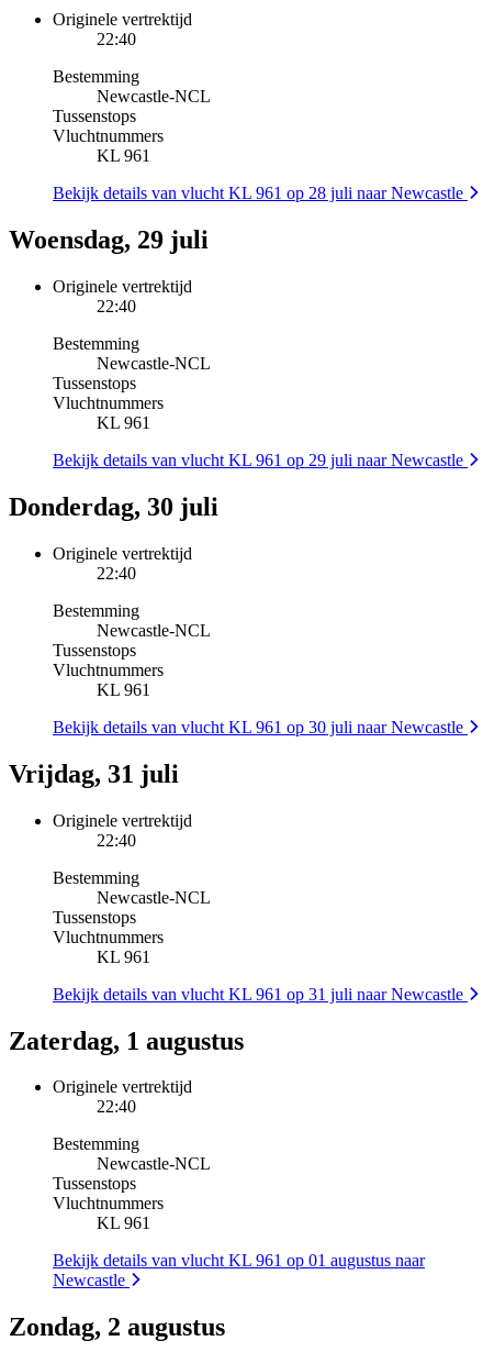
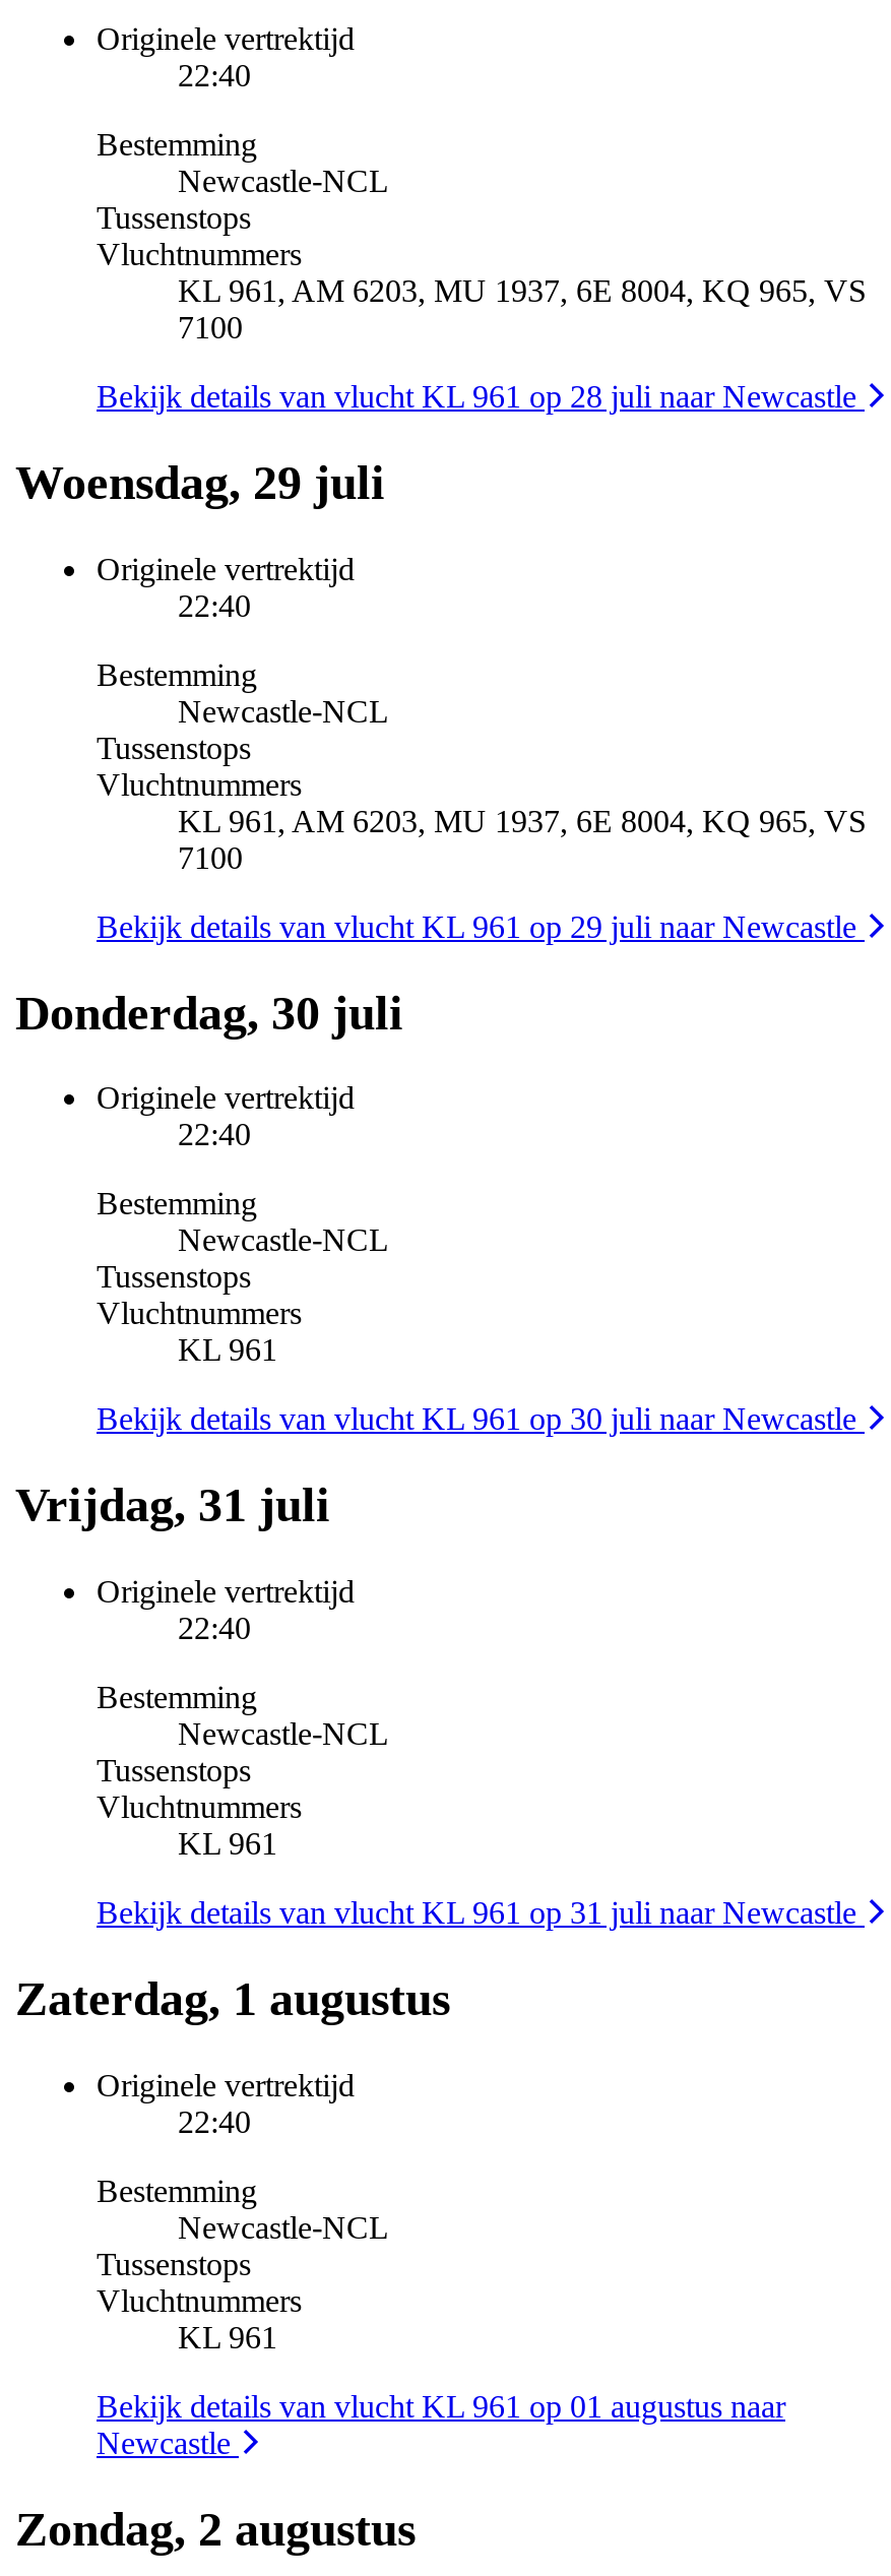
[97,146,150,165] KL 961 -> [178,273,867,344] KL 961, AM 6203, MU 1937, 6E 8004, KQ 965, VS | 7100
[97,413,150,432] KL 961 -> [178,803,867,874] KL 961, AM 6203, MU 1937, 6E 8004, KQ 965, VS | 7100

